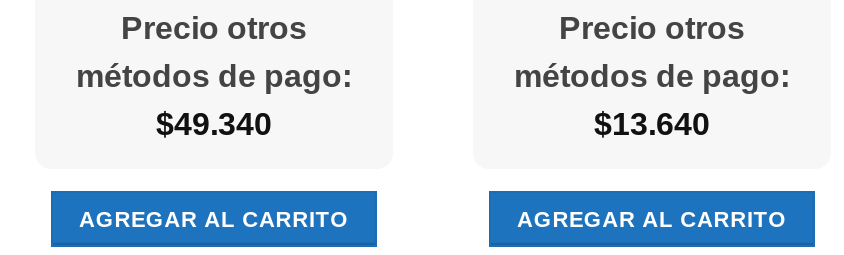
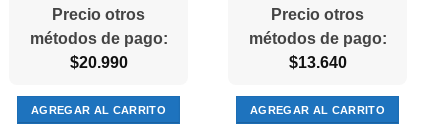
[156,106,272,140] $49.340 -> [69,54,127,71] $20.990

